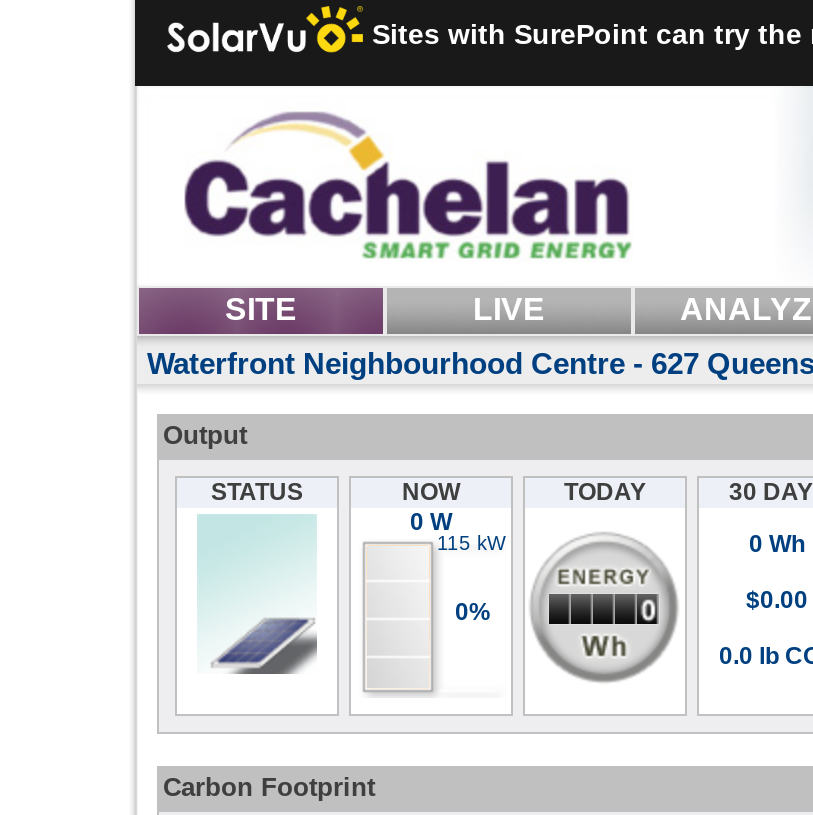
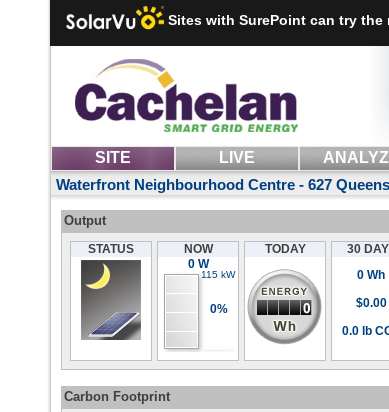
[197,514,317,672] [image] -> [80,259,142,340] [image]

